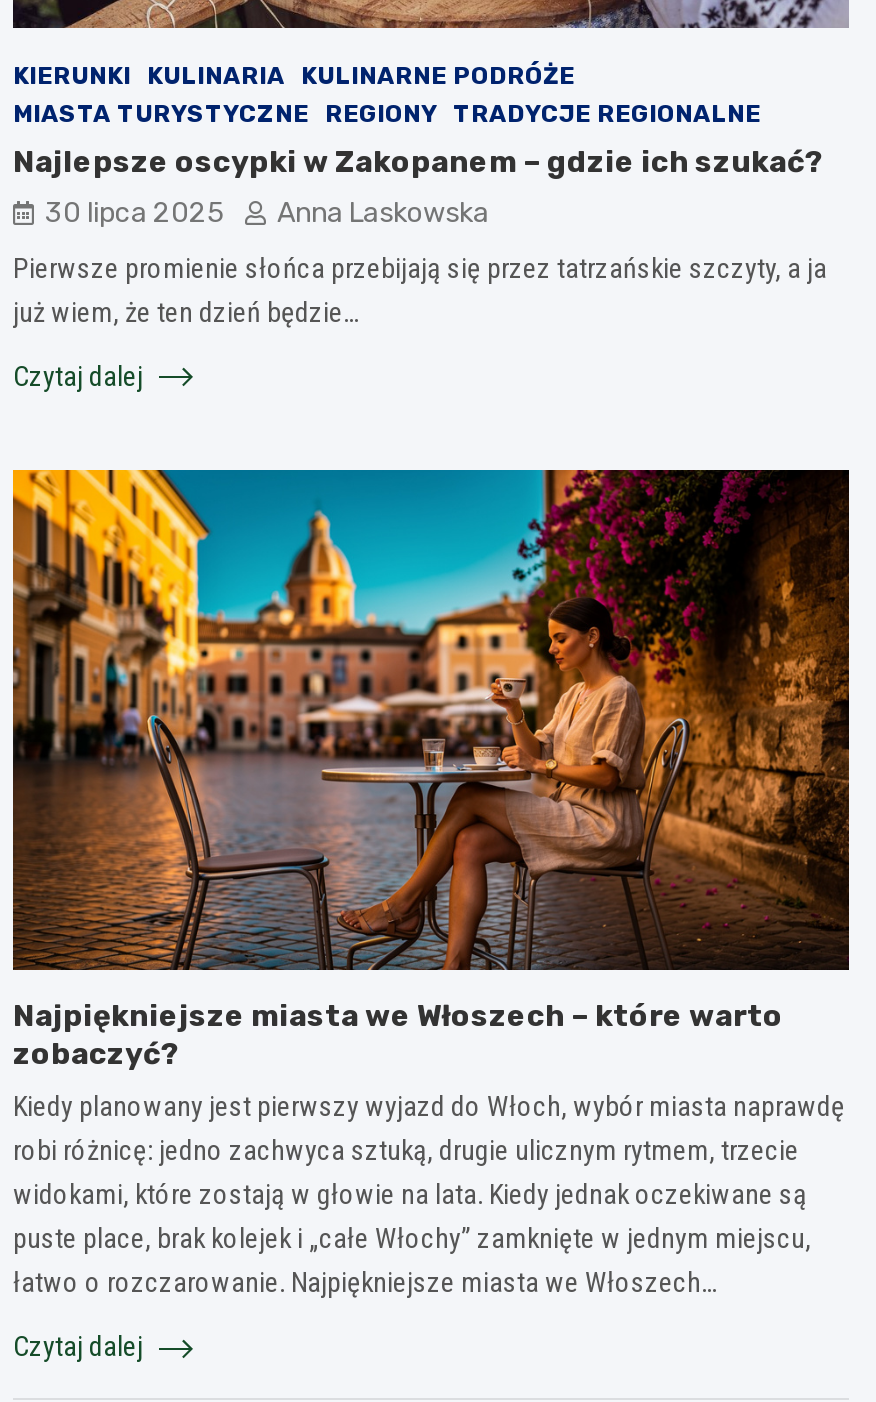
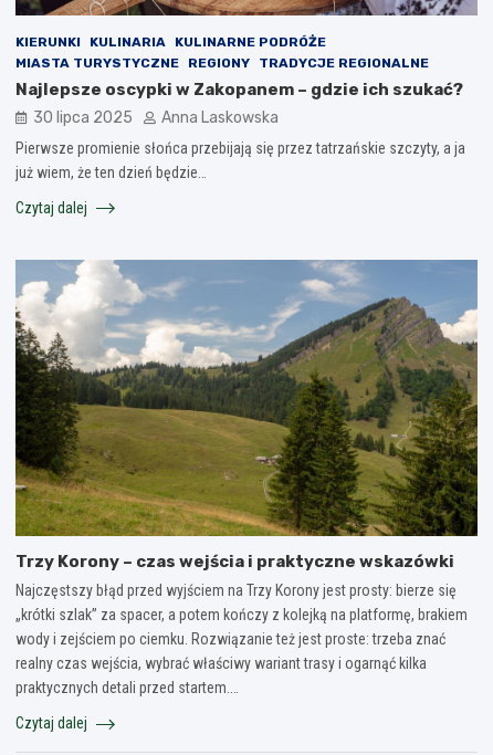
[11,468,851,1073] [image] | Najpiękniejsze miasta we Włoszech – które warto | zobaczyć? -> [14,259,479,572] [image] | Trzy Korony – czas wejścia i praktyczne wskazówki
[13,1091,845,1299] Kiedy planowany jest pierwszy wyjazd do Włoch, wybór miasta naprawdę | robi różnicę: jedno zachwyca sztuką, drugie ulicznym rytmem, trzecie | widokami, które zostają w głowie na lata. Kiedy jednak oczekiwane są | puste place, brak kolejek i „całe Włochy” zamknięte w jednym miejscu, | łatwo o rozczarowanie. Najpiękniejsze miasta we Włoszech… -> [15,582,468,697] Najczęstszy błąd przed wyjściem na Trzy Korony jest prosty: bierze się | „krótki szlak” za spacer, a potem kończy z kolejką na platformę, brakiem | wody i zejściem po ciemku. Rozwiązanie też jest proste: trzeba znać | realny czas wejścia, wybrać właściwy wariant trasy i ogarnąć kilka | praktycznych detali przed startem.…

